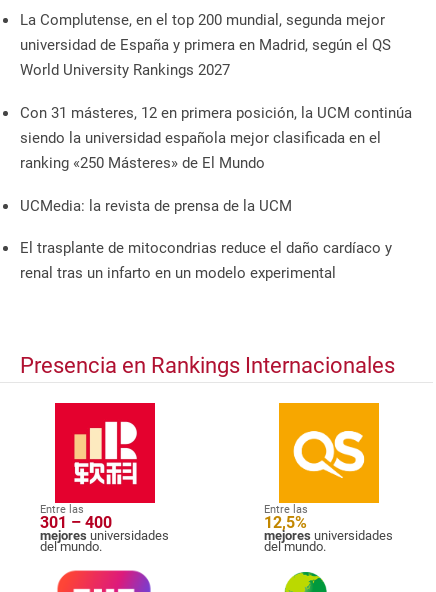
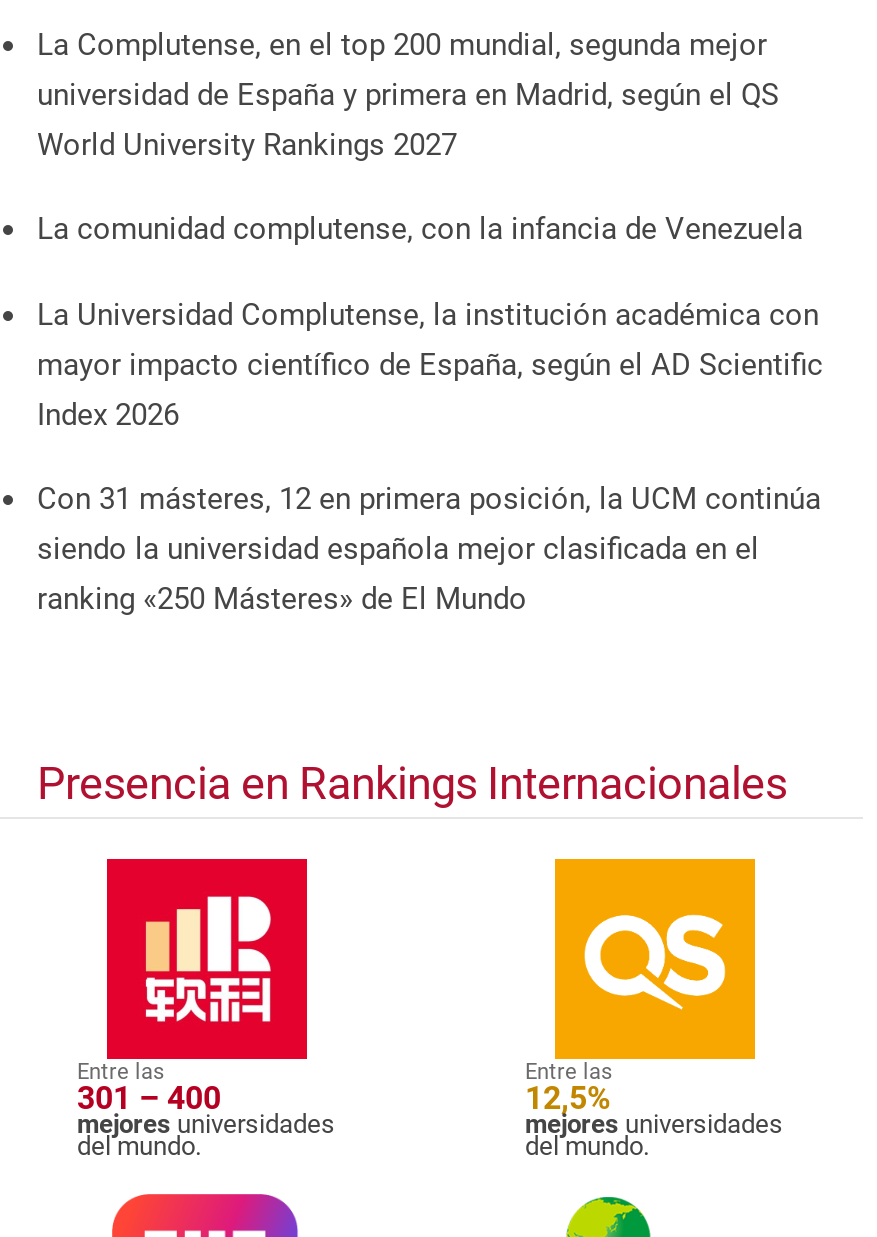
none -> [37,211,823,432] La comunidad complutense, con la infancia de Venezuela | La Universidad Complutense, la institución académica con | mayor impacto científico de España, según el AD Scientific | Index 2026
moved [20,104,412,172] -> [37,481,821,617]: Con 31 másteres, 12 en primera posición, la UCM continúa | siendo la universidad española mejor clasificada en el | ranking «250 Másteres» de El Mundo
[20,197,392,282] UCMedia: la revista de prensa de la UCM | El trasplante de mitocondrias reduce el daño cardíaco y | renal tras un infarto en un modelo experimental -> none

